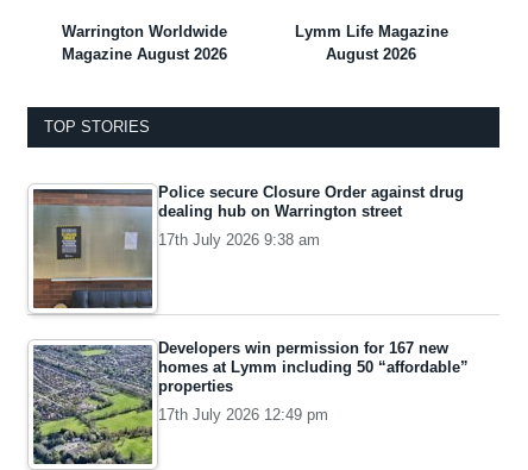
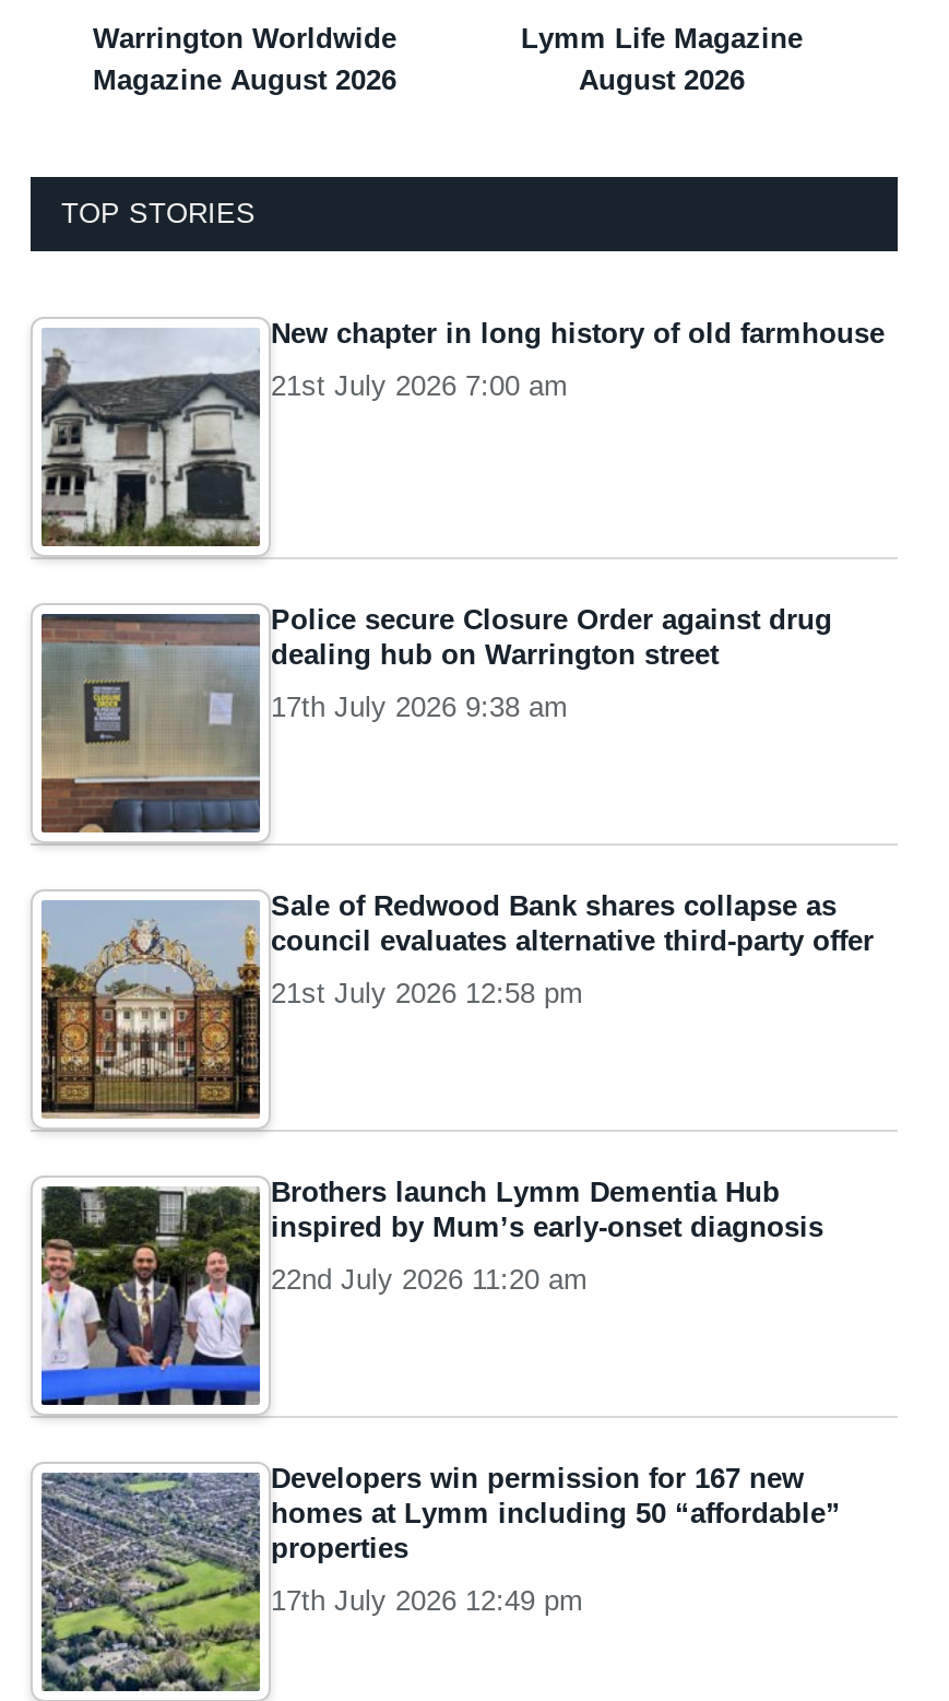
none -> [41,317,885,547] [image] | New chapter in long history of old farmhouse | 21st July 2026 7:00 am
none -> [39,889,874,1120] [image] | Sale of Redwood Bank shares collapse as | council evaluates alternative third-party offer | 21st July 2026 12:58 pm
none -> [39,1176,823,1406] [image] | Brothers launch Lymm Dementia Hub | inspired by Mum’s early-onset diagnosis | 22nd July 2026 11:20 am

